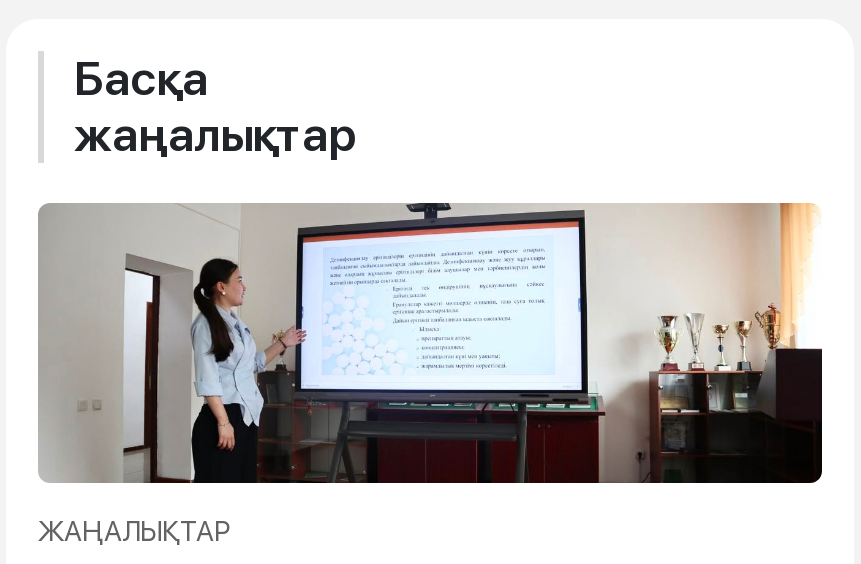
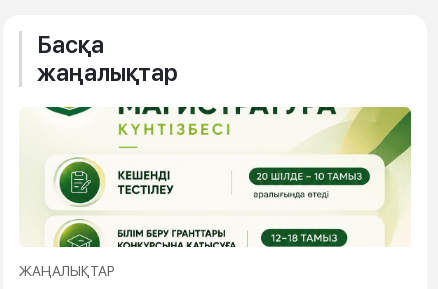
[38,201,824,485] [image] -> [20,106,412,248] [image]

